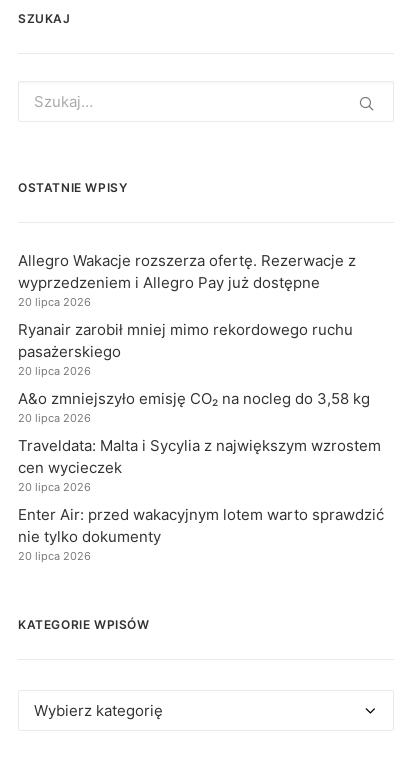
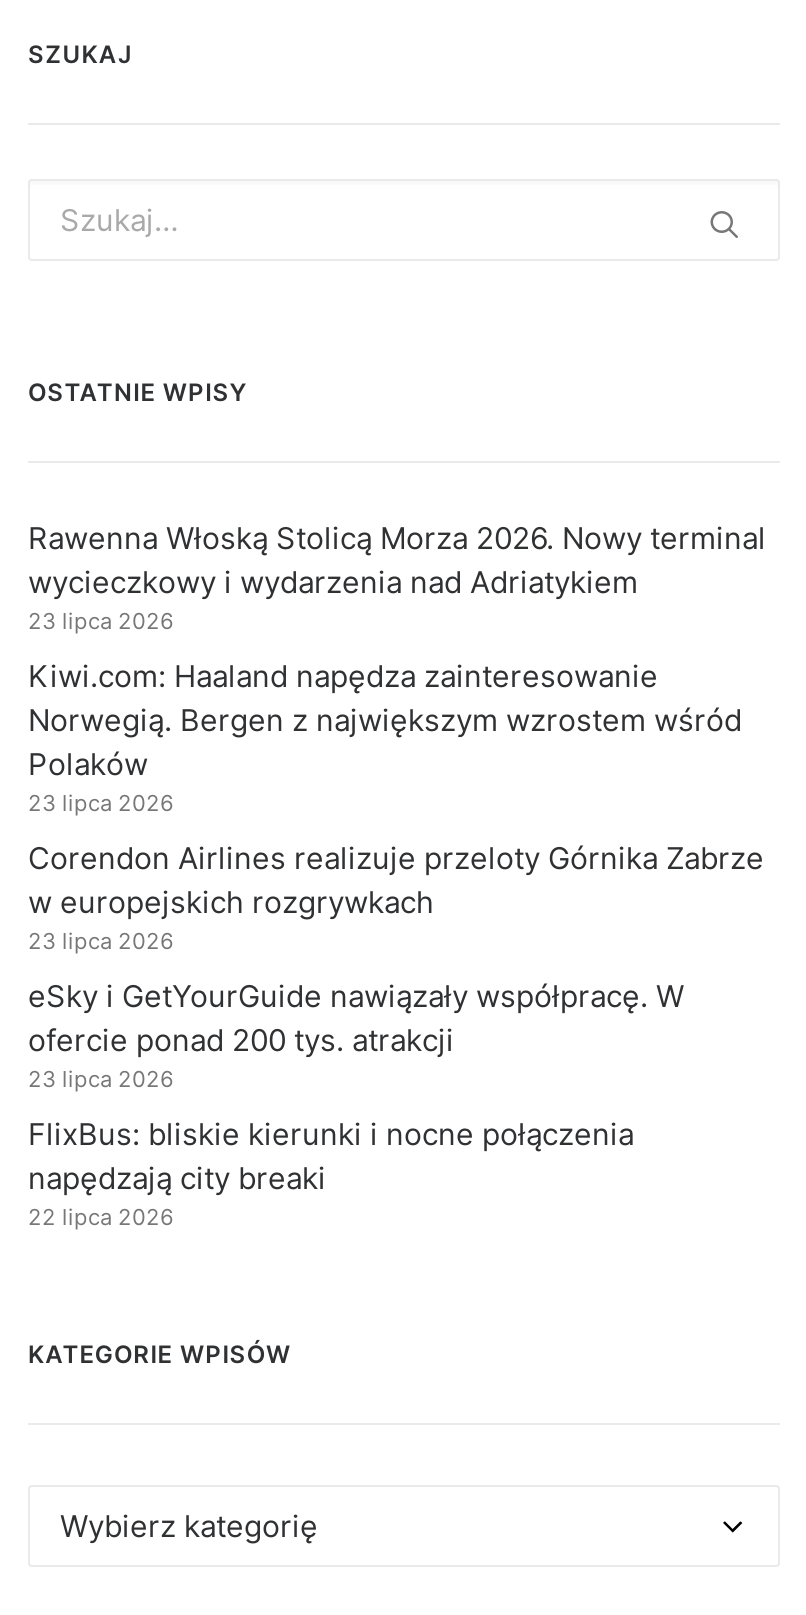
[18,251,356,309] Allegro Wakacje rozszerza ofertę. Rezerwacje z | wyprzedzeniem i Allegro Pay już dostępne | 20 lipca 2026 -> [28,519,766,635] Rawenna Włoską Stolicą Morza 2026. Nowy terminal | wycieczkowy i wydarzenia nad Adriatykiem | 23 lipca 2026
[18,320,353,378] Ryanair zarobił mniej mimo rekordowego ruchu | pasażerskiego | 20 lipca 2026 -> [28,657,742,817] Kiwi.com: Haaland napędza zainteresowanie | Norwegią. Bergen z największym wzrostem wśród | Polaków | 23 lipca 2026
[18,389,370,425] A&o zmniejszyło emisję CO₂ na nocleg do 3,58 kg | 20 lipca 2026 -> [28,839,764,955] Corendon Airlines realizuje przeloty Górnika Zabrze | w europejskich rozgrywkach | 23 lipca 2026
[18,436,381,494] Traveldata: Malta i Sycylia z największym wzrostem | cen wycieczek | 20 lipca 2026 -> [28,977,684,1093] eSky i GetYourGuide nawiązały współpracę. W | ofercie ponad 200 tys. atrakcji | 23 lipca 2026
[18,505,384,563] Enter Air: przed wakacyjnym lotem warto sprawdzić | nie tylko dokumenty | 20 lipca 2026 -> [28,1115,634,1231] FlixBus: bliskie kierunki i nocne połączenia | napędzają city breaki | 22 lipca 2026

